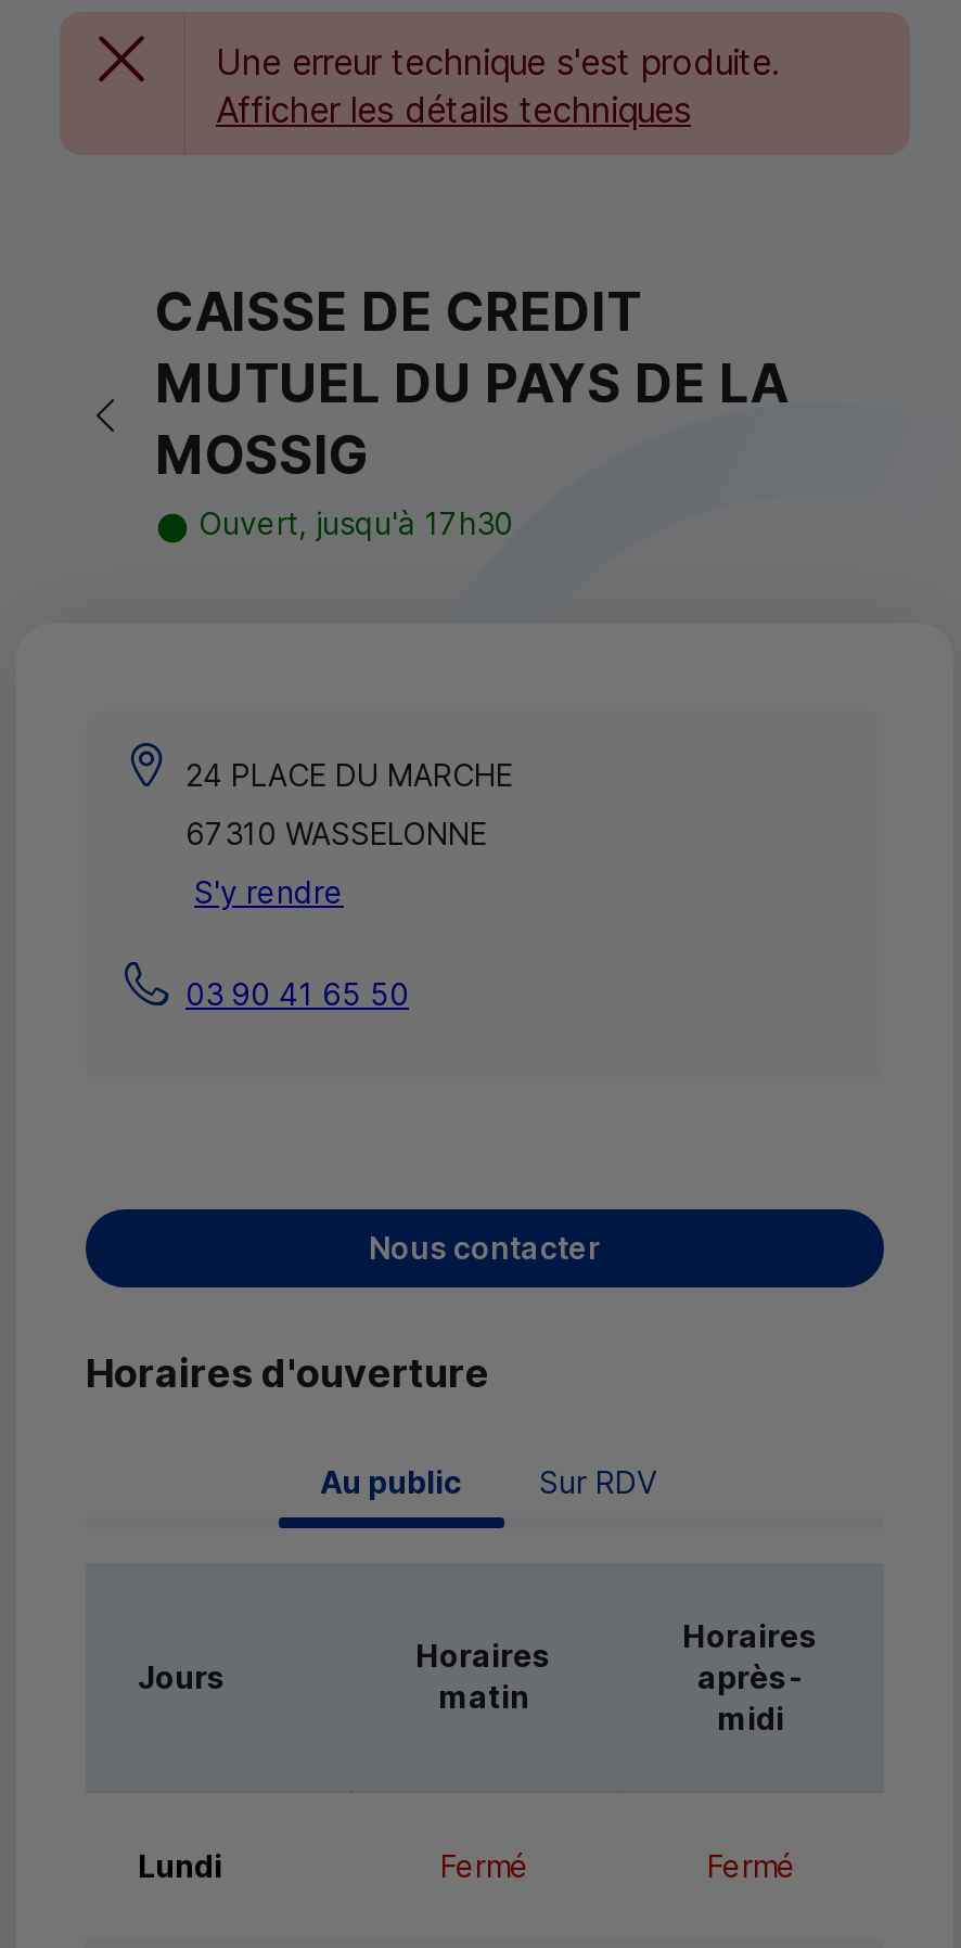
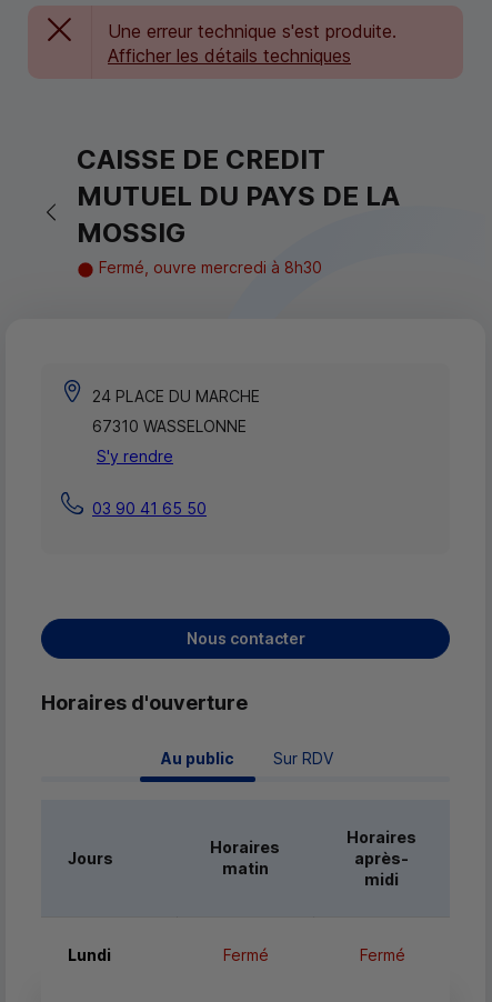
[198,504,513,541] Ouvert, jusqu'à 17h30 -> [99,258,322,277] Fermé, ouvre mercredi à 8h30

